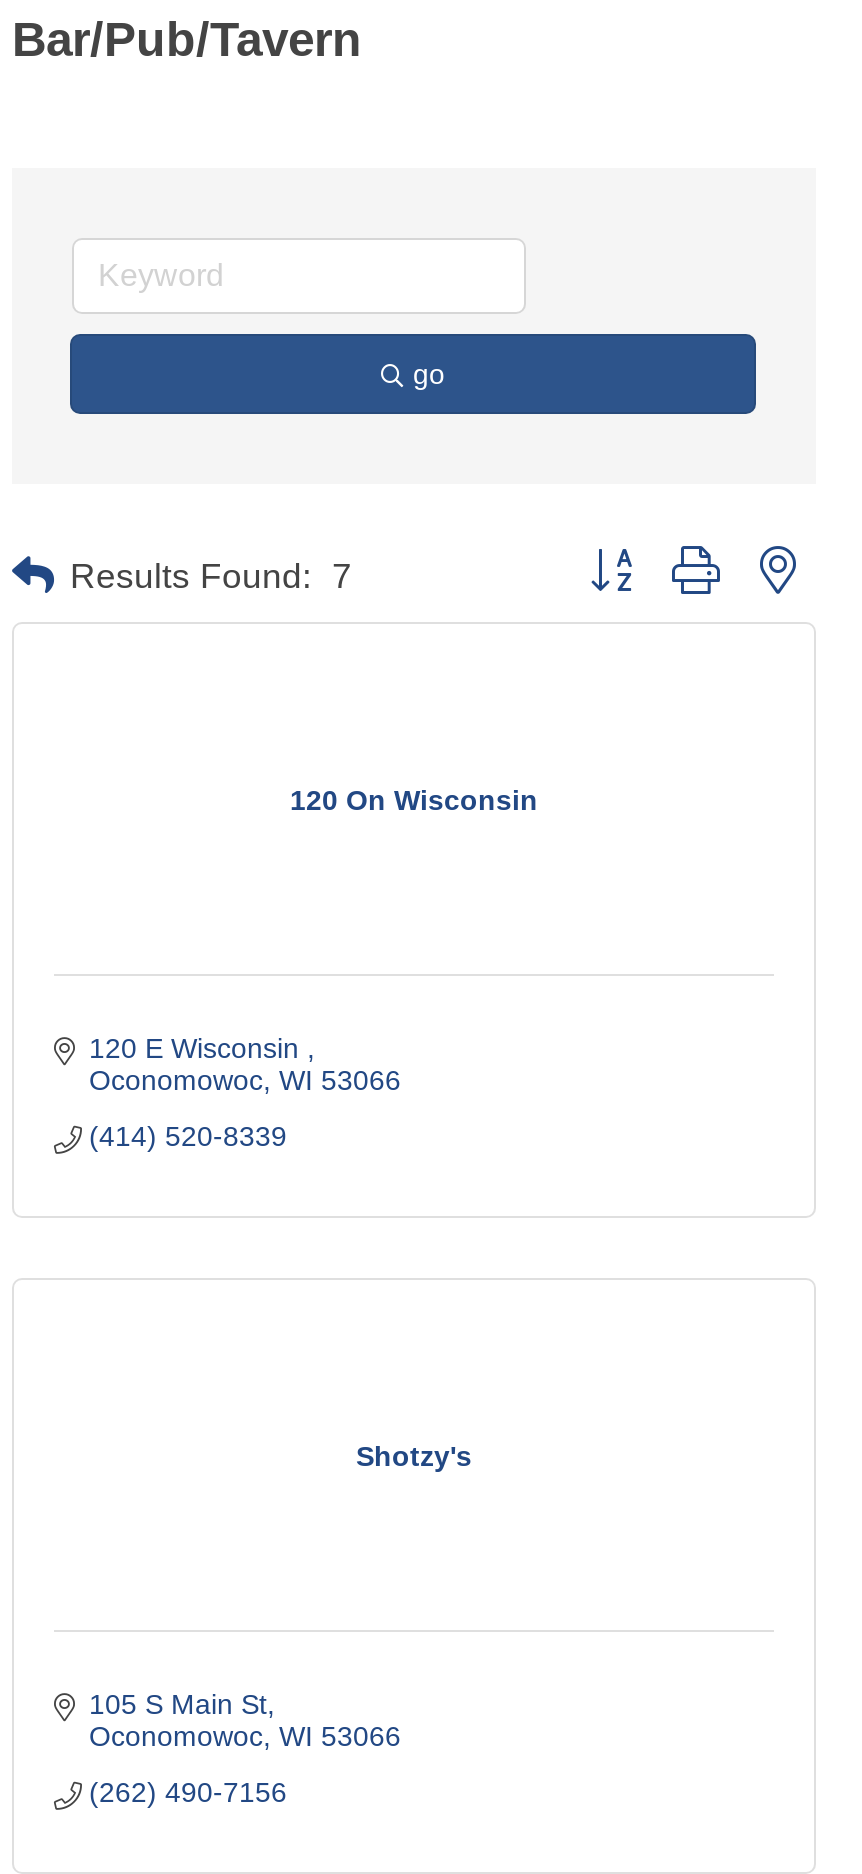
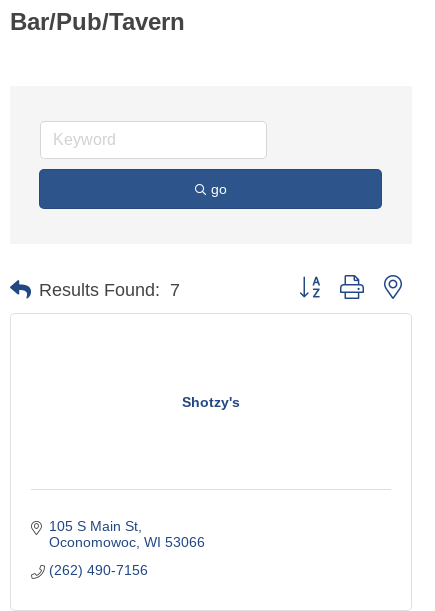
[290,784,538,816] 120 On Wisconsin -> none
[89,1033,401,1153] 120 E Wisconsin | Oconomowoc WI 53066 | (414) 520-8339 -> none

